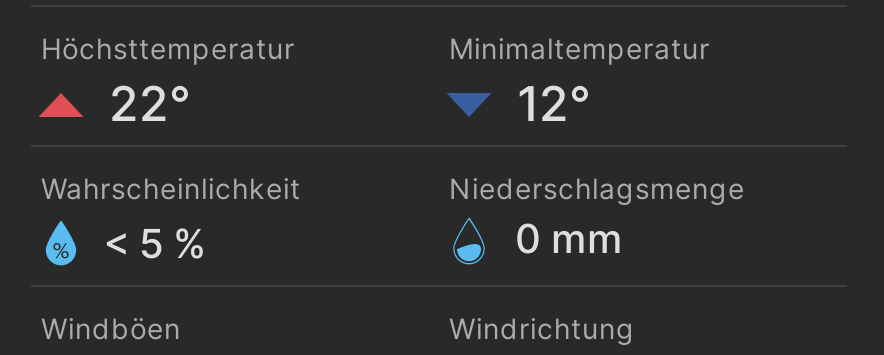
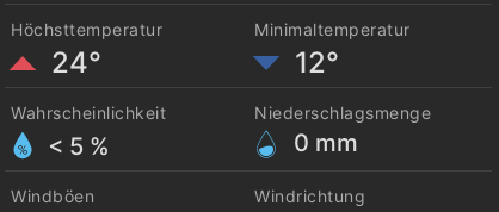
[109,75,191,133] 22° -> [51,45,101,80] 24°

